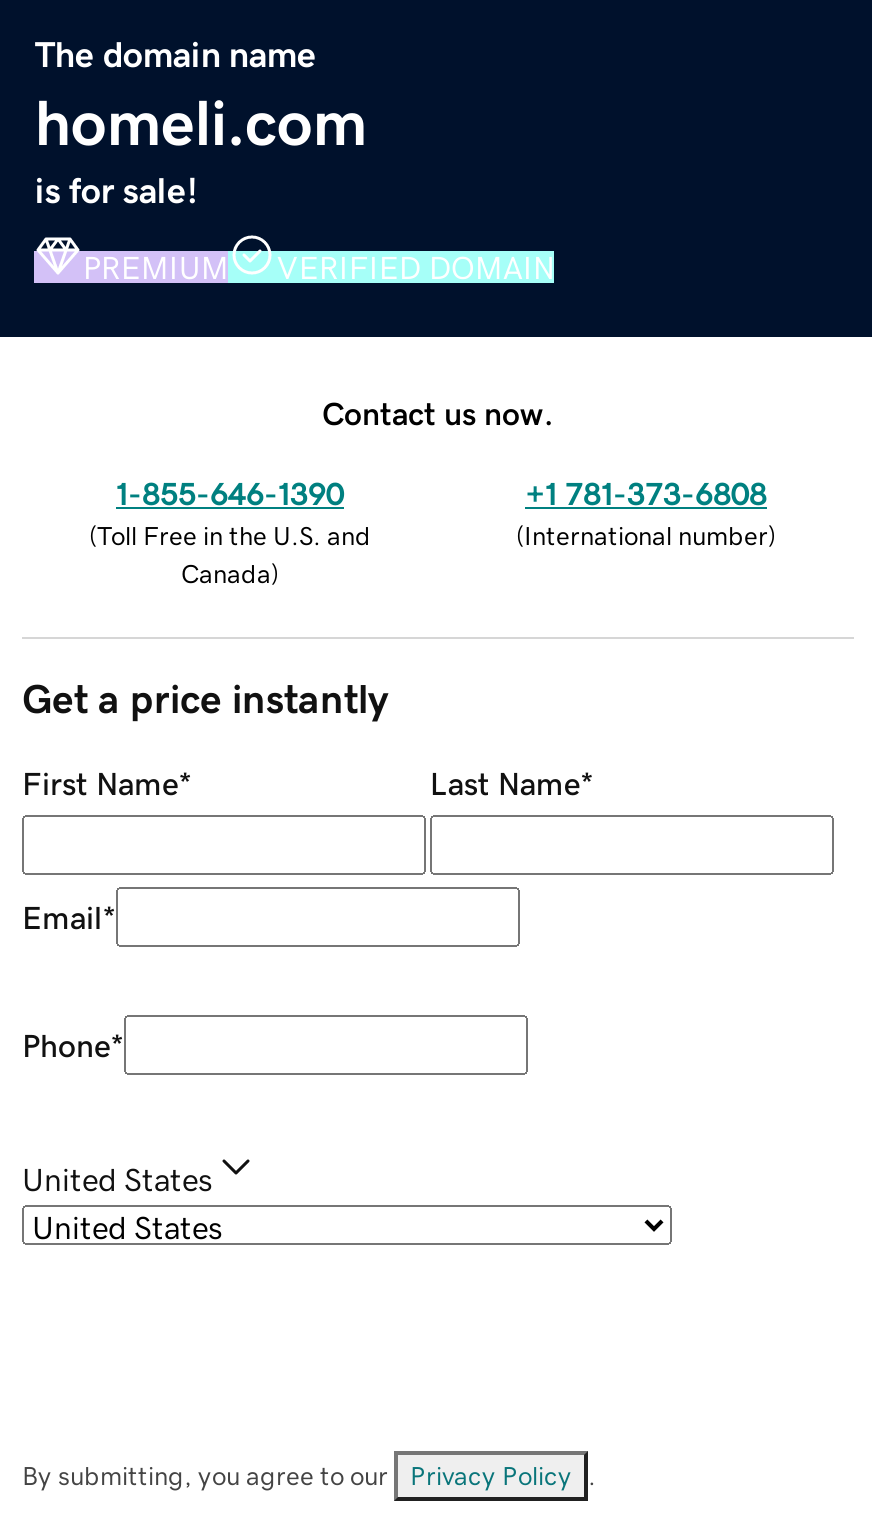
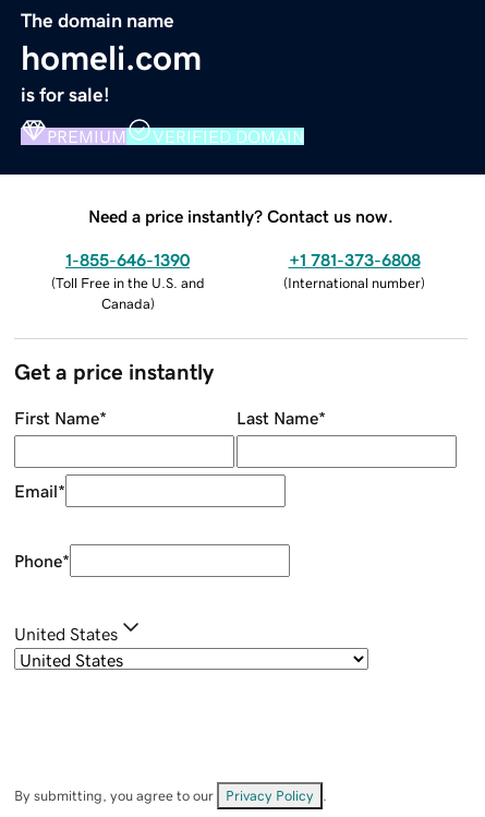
[322,396,554,428] Contact us now. -> [88,207,393,224] Need a price instantly? Contact us now.

